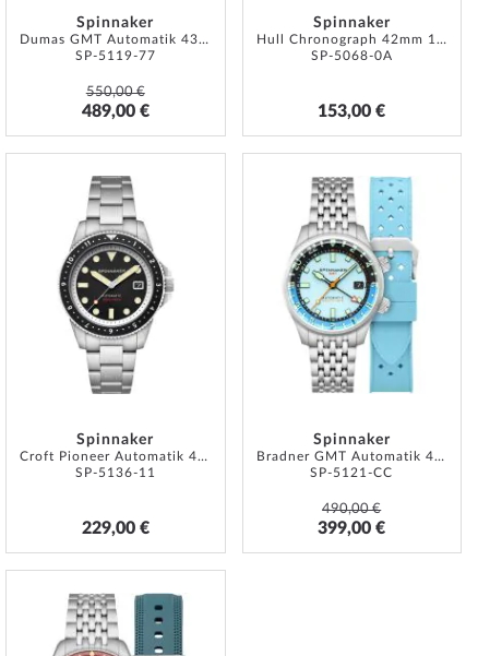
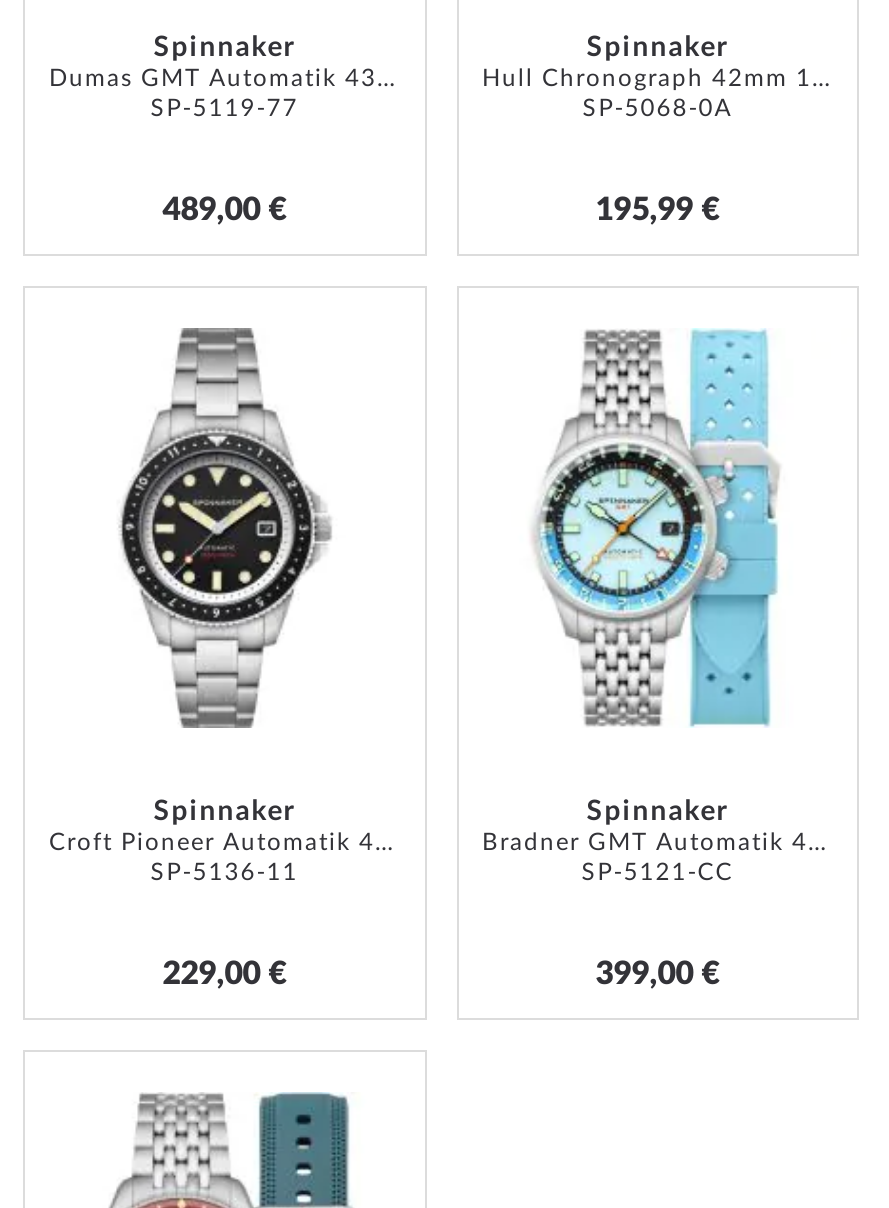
[86,85,145,99] 550,00 € -> none
[318,103,385,120] 153,00 € -> [595,194,719,226] 195,99 €
[322,502,381,516] 490,00 € -> none

